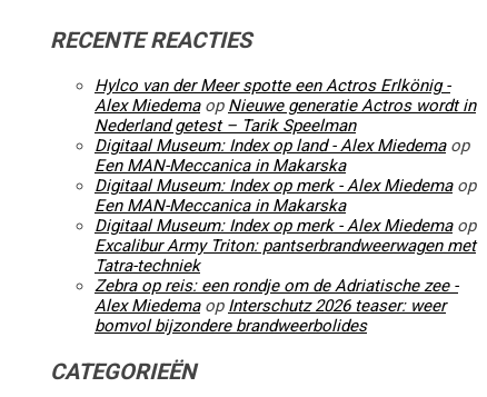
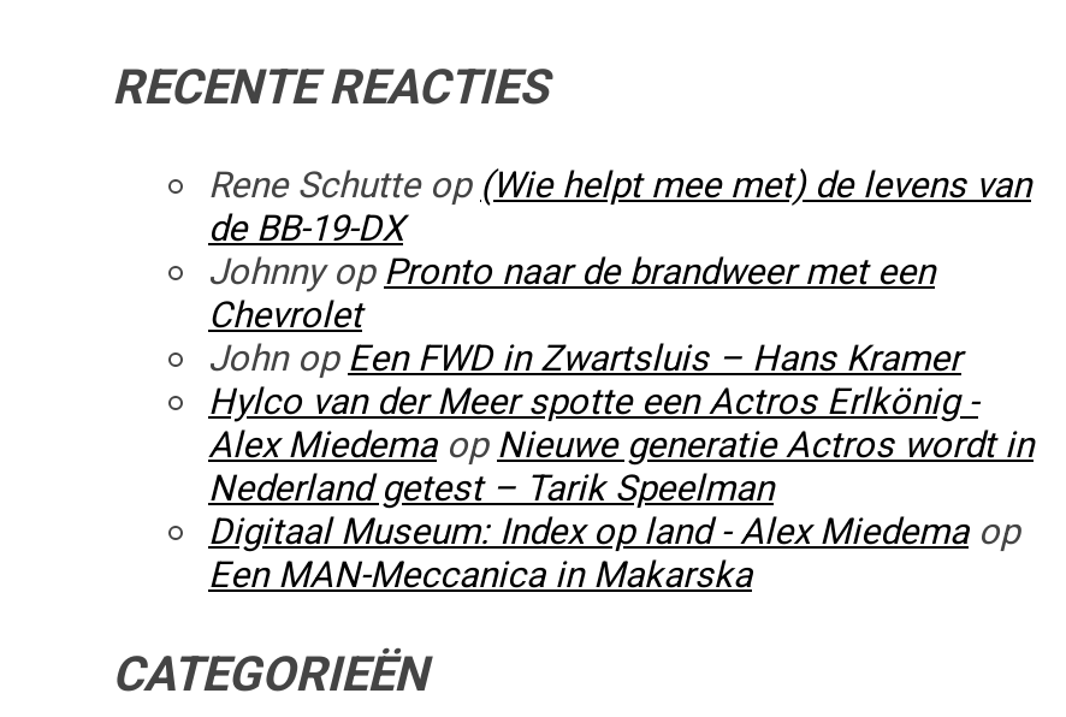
none -> [208,165,1031,381] Rene Schutte op (Wie helpt mee met) de levens van | de BB-19-DX | Johnny op Pronto naar de brandweer met een | Chevrolet | John op Een FWD in Zwartsluis – Hans Kramer
moved [95,76,476,176] -> [208,381,1034,598]: Hylco van der Meer spotte een Actros Erlkönig - | Alex Miedema op Nieuwe generatie Actros wordt in | Nederland getest – Tarik Speelman | Digitaal Museum: Index op land - Alex Miedema op | Een MAN-Meccanica in Makarska
[95,176,476,336] Digitaal Museum: Index op merk - Alex Miedema op | Een MAN-Meccanica in Makarska | Digitaal Museum: Index op merk - Alex Miedema op | Excalibur Army Triton: pantserbrandweerwagen met | Tatra-techniek | Zebra op reis: een rondje om de Adriatische zee - | Alex Miedema op Interschutz 2026 teaser: weer | bomvol bijzondere brandweerbolides -> none

